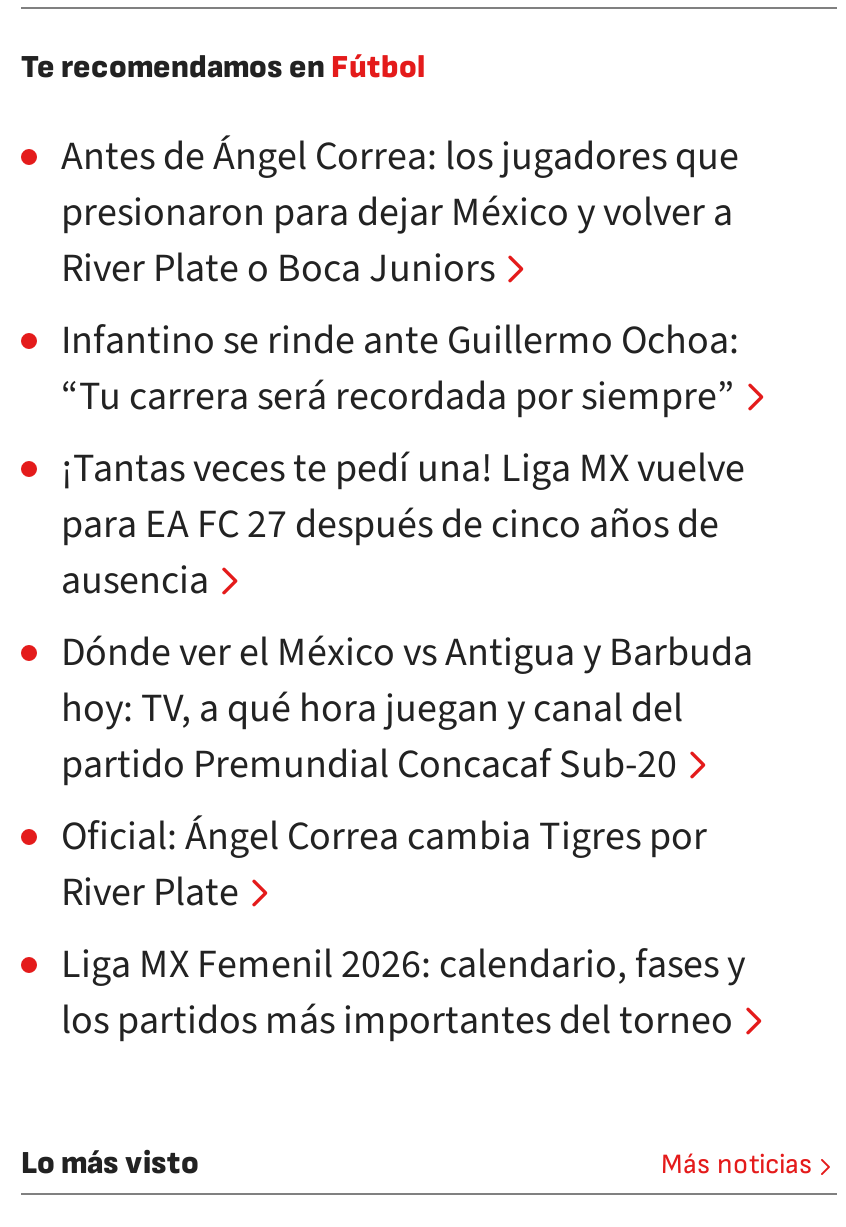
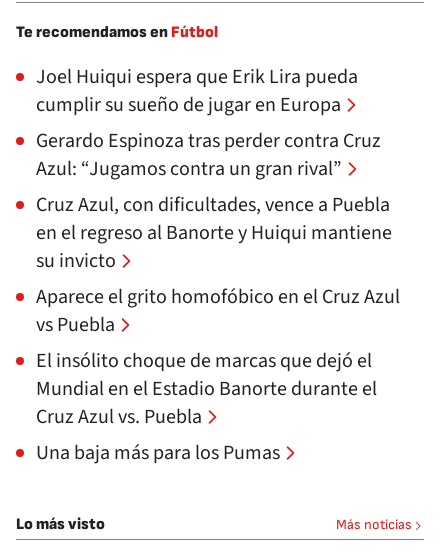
[61,129,753,1049] Antes de Ángel Correa: los jugadores que | presionaron para dejar México y volver a | River Plate o Boca Juniors | Infantino se rinde ante Guillermo Ochoa: | “Tu carrera será recordada por siempre” | ¡Tantas veces te pedí una! Liga MX vuelve | para EA FC 27 después de cinco años de | ausencia | Dónde ver el México vs Antigua y Barbuda | hoy: TV, a qué hora juegan y canal del | partido Premundial Concacaf Sub-20 | Oficial: Ángel Correa cambia Tigres por | River Plate | Liga MX Femenil 2026: calendario, fases y | los partidos más importantes del torneo -> [36,63,400,467] Joel Huiqui espera que Erik Lira pueda | cumplir su sueño de jugar en Europa | Gerardo Espinoza tras perder contra Cruz | Azul: “Jugamos contra un gran rival” | Cruz Azul, con dificultades, vence a Puebla | en el regreso al Banorte y Huiqui mantiene | su invicto | Aparece el grito homofóbico en el Cruz Azul | vs Puebla | El insólito choque de marcas que dejó el | Mundial en el Estadio Banorte durante el | Cruz Azul vs. Puebla | Una baja más para los Pumas

